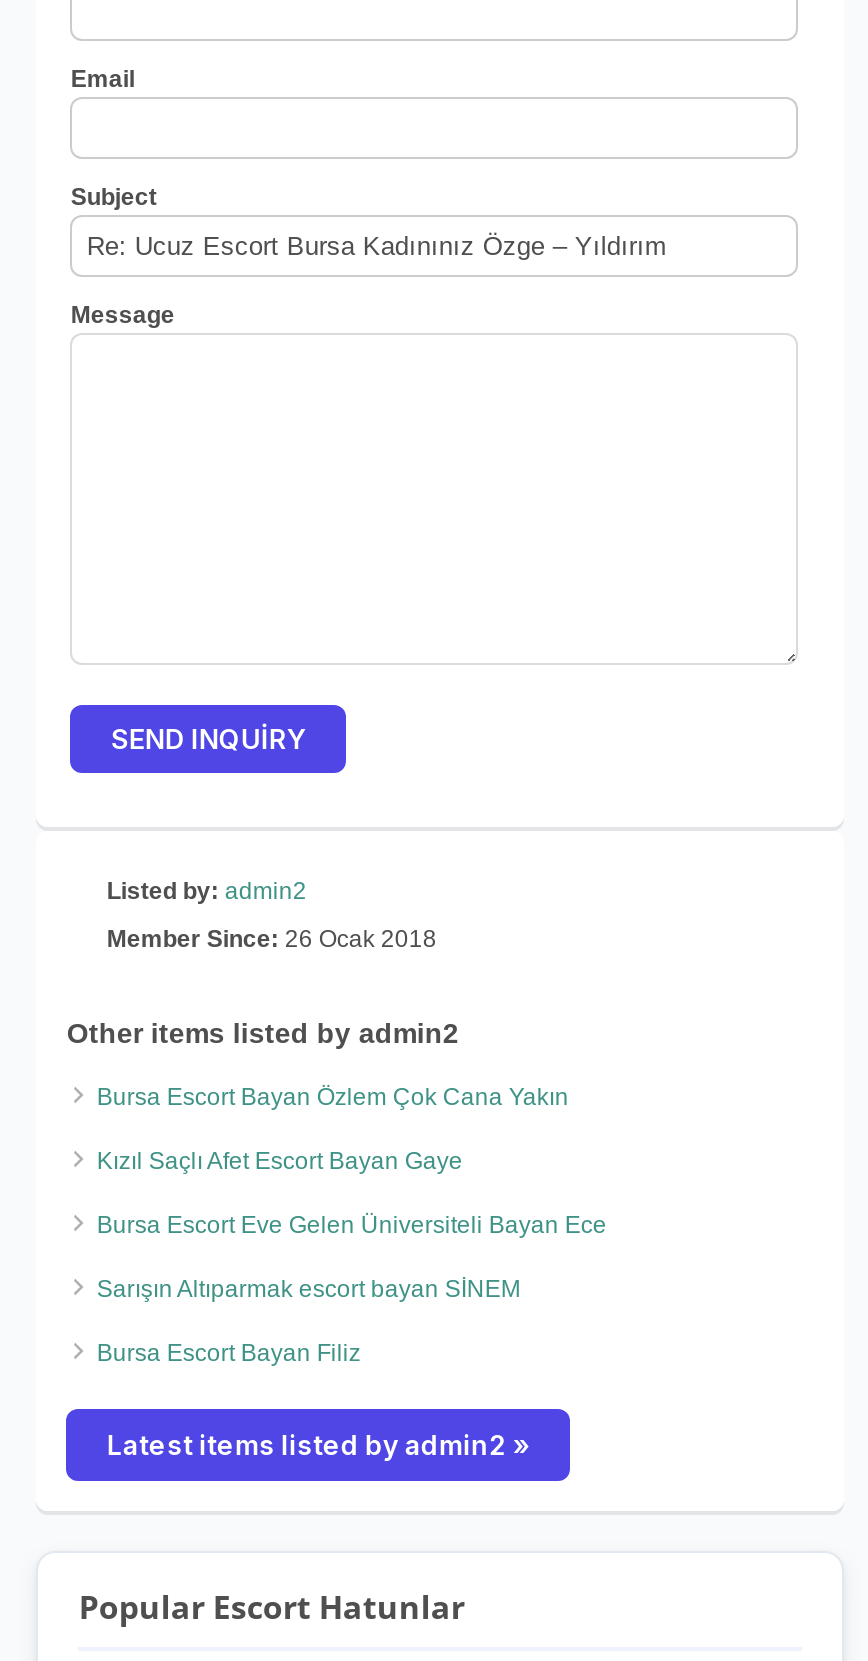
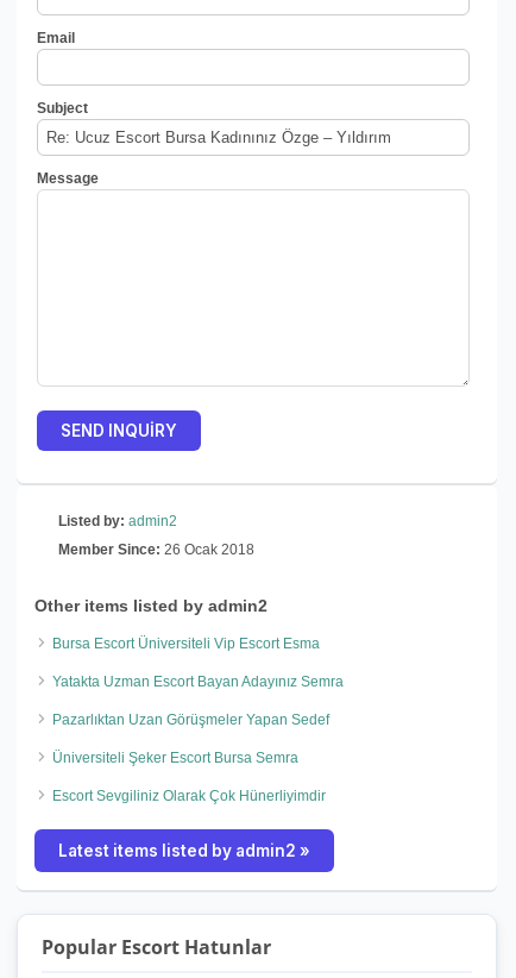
[97,1083,569,1111] Bursa Escort Bayan Özlem Çok Cana Yakın -> [53,635,320,652] Bursa Escort Üniversiteli Vip Escort Esma
[97,1147,463,1175] Kızıl Saçlı Afet Escort Bayan Gaye -> [53,673,344,690] Yatakta Uzman Escort Bayan Adayınız Semra
[97,1211,607,1239] Bursa Escort Eve Gelen Üniversiteli Bayan Ece -> [53,711,330,728] Pazarlıktan Uzan Görüşmeler Yapan Sedef
[97,1275,521,1303] Sarışın Altıparmak escort bayan SİNEM -> [53,750,299,766] Üniversiteli Şeker Escort Bursa Semra
[97,1339,361,1367] Bursa Escort Bayan Filiz -> [53,788,326,804] Escort Sevgiliniz Olarak Çok Hünerliyimdir

